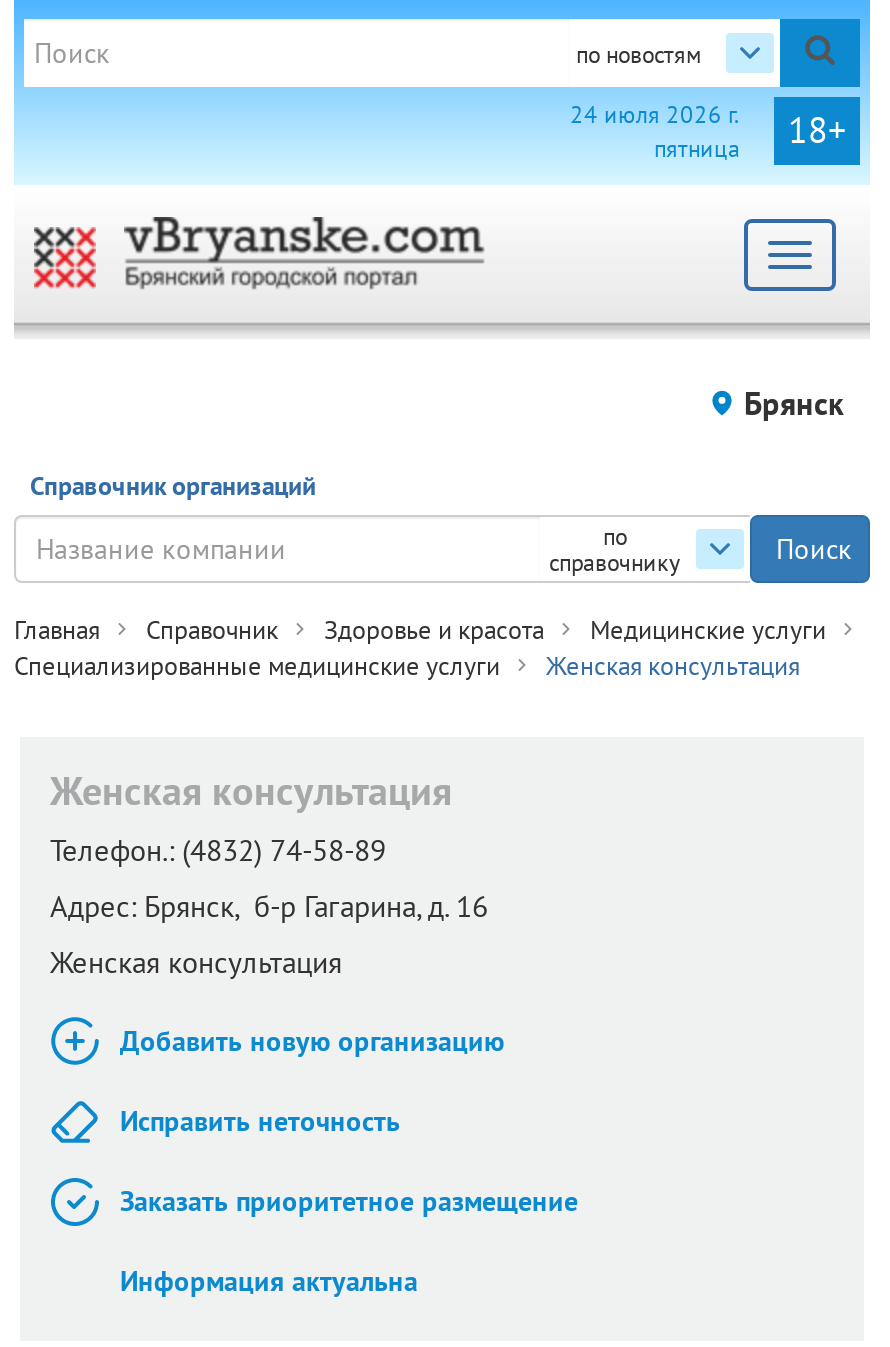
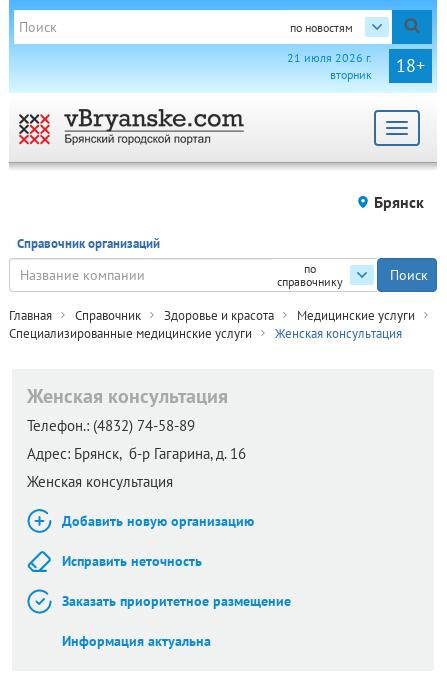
[570,99,740,163] 24 июля 2026 г. | пятница -> [287,50,372,82] 21 июля 2026 г. | вторник

